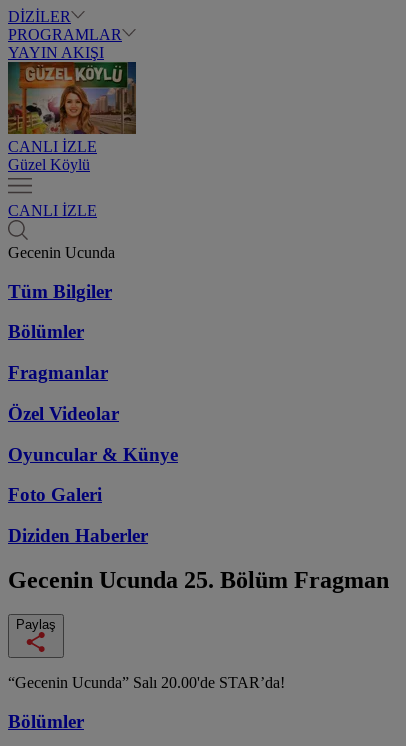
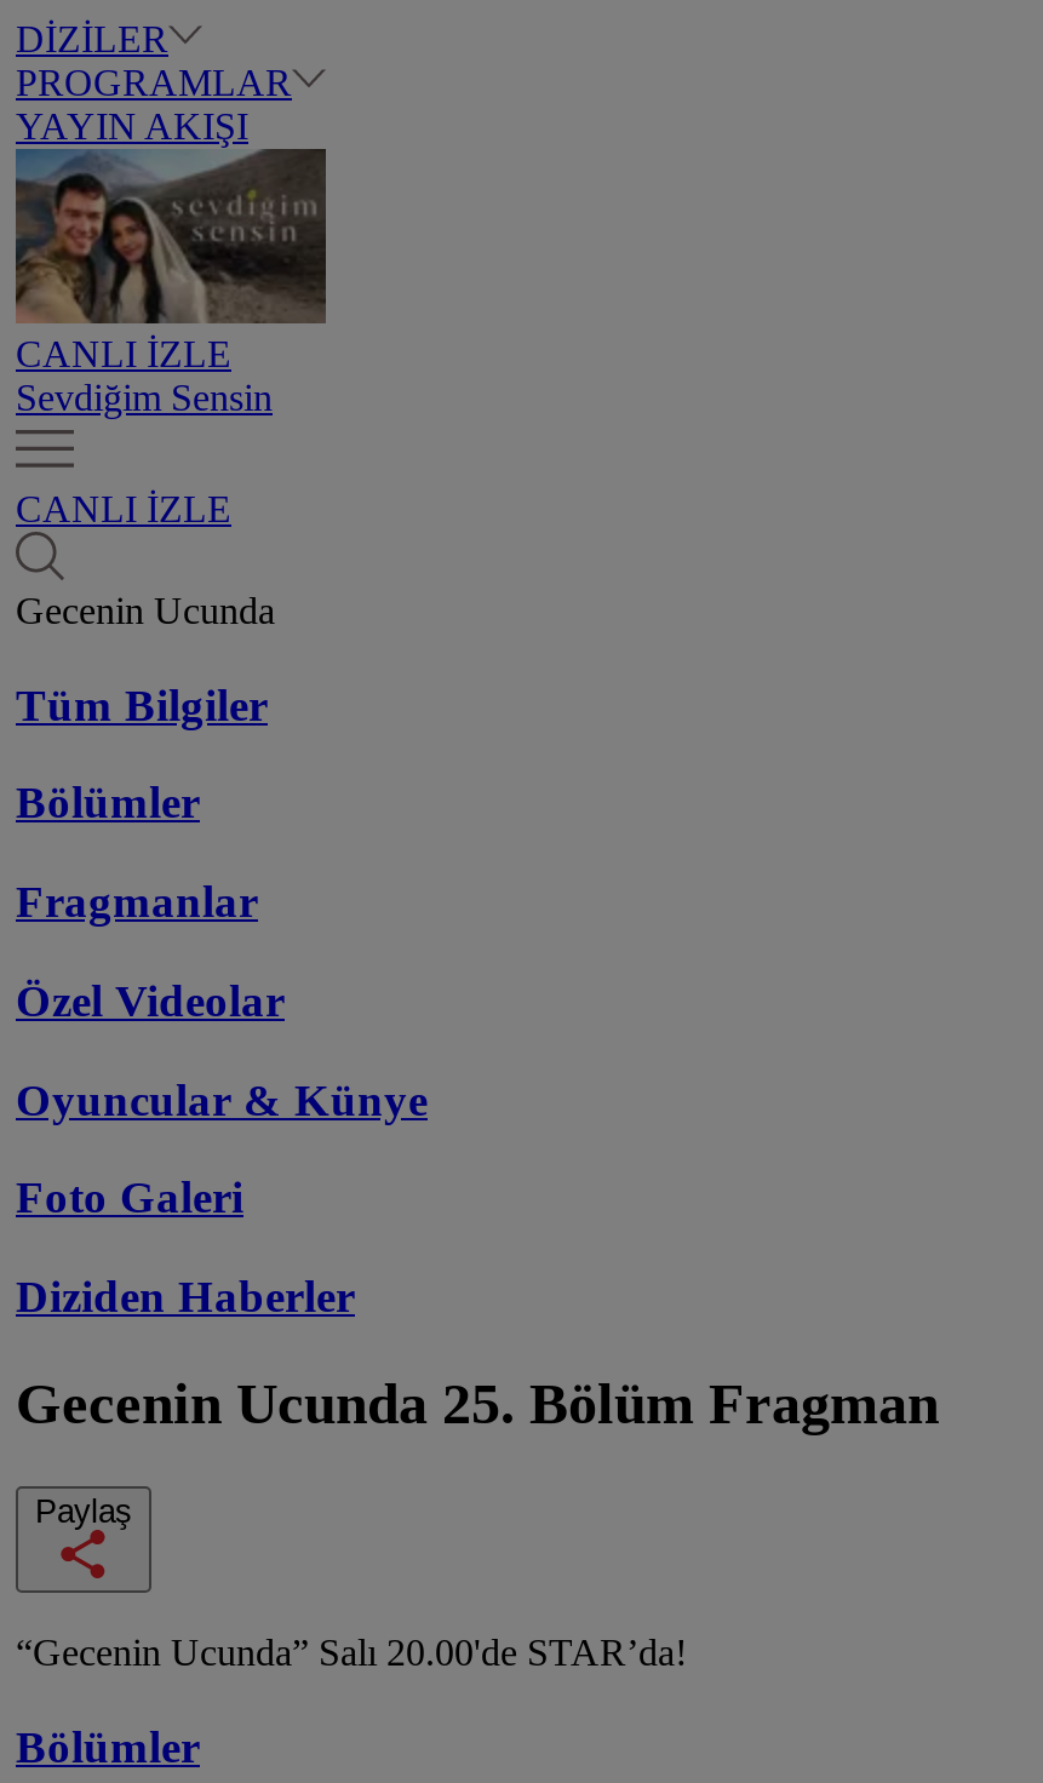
[7,62,137,173] [image] | Güzel Köylü -> [13,149,328,418] [image] | Sevdiğim Sensin

